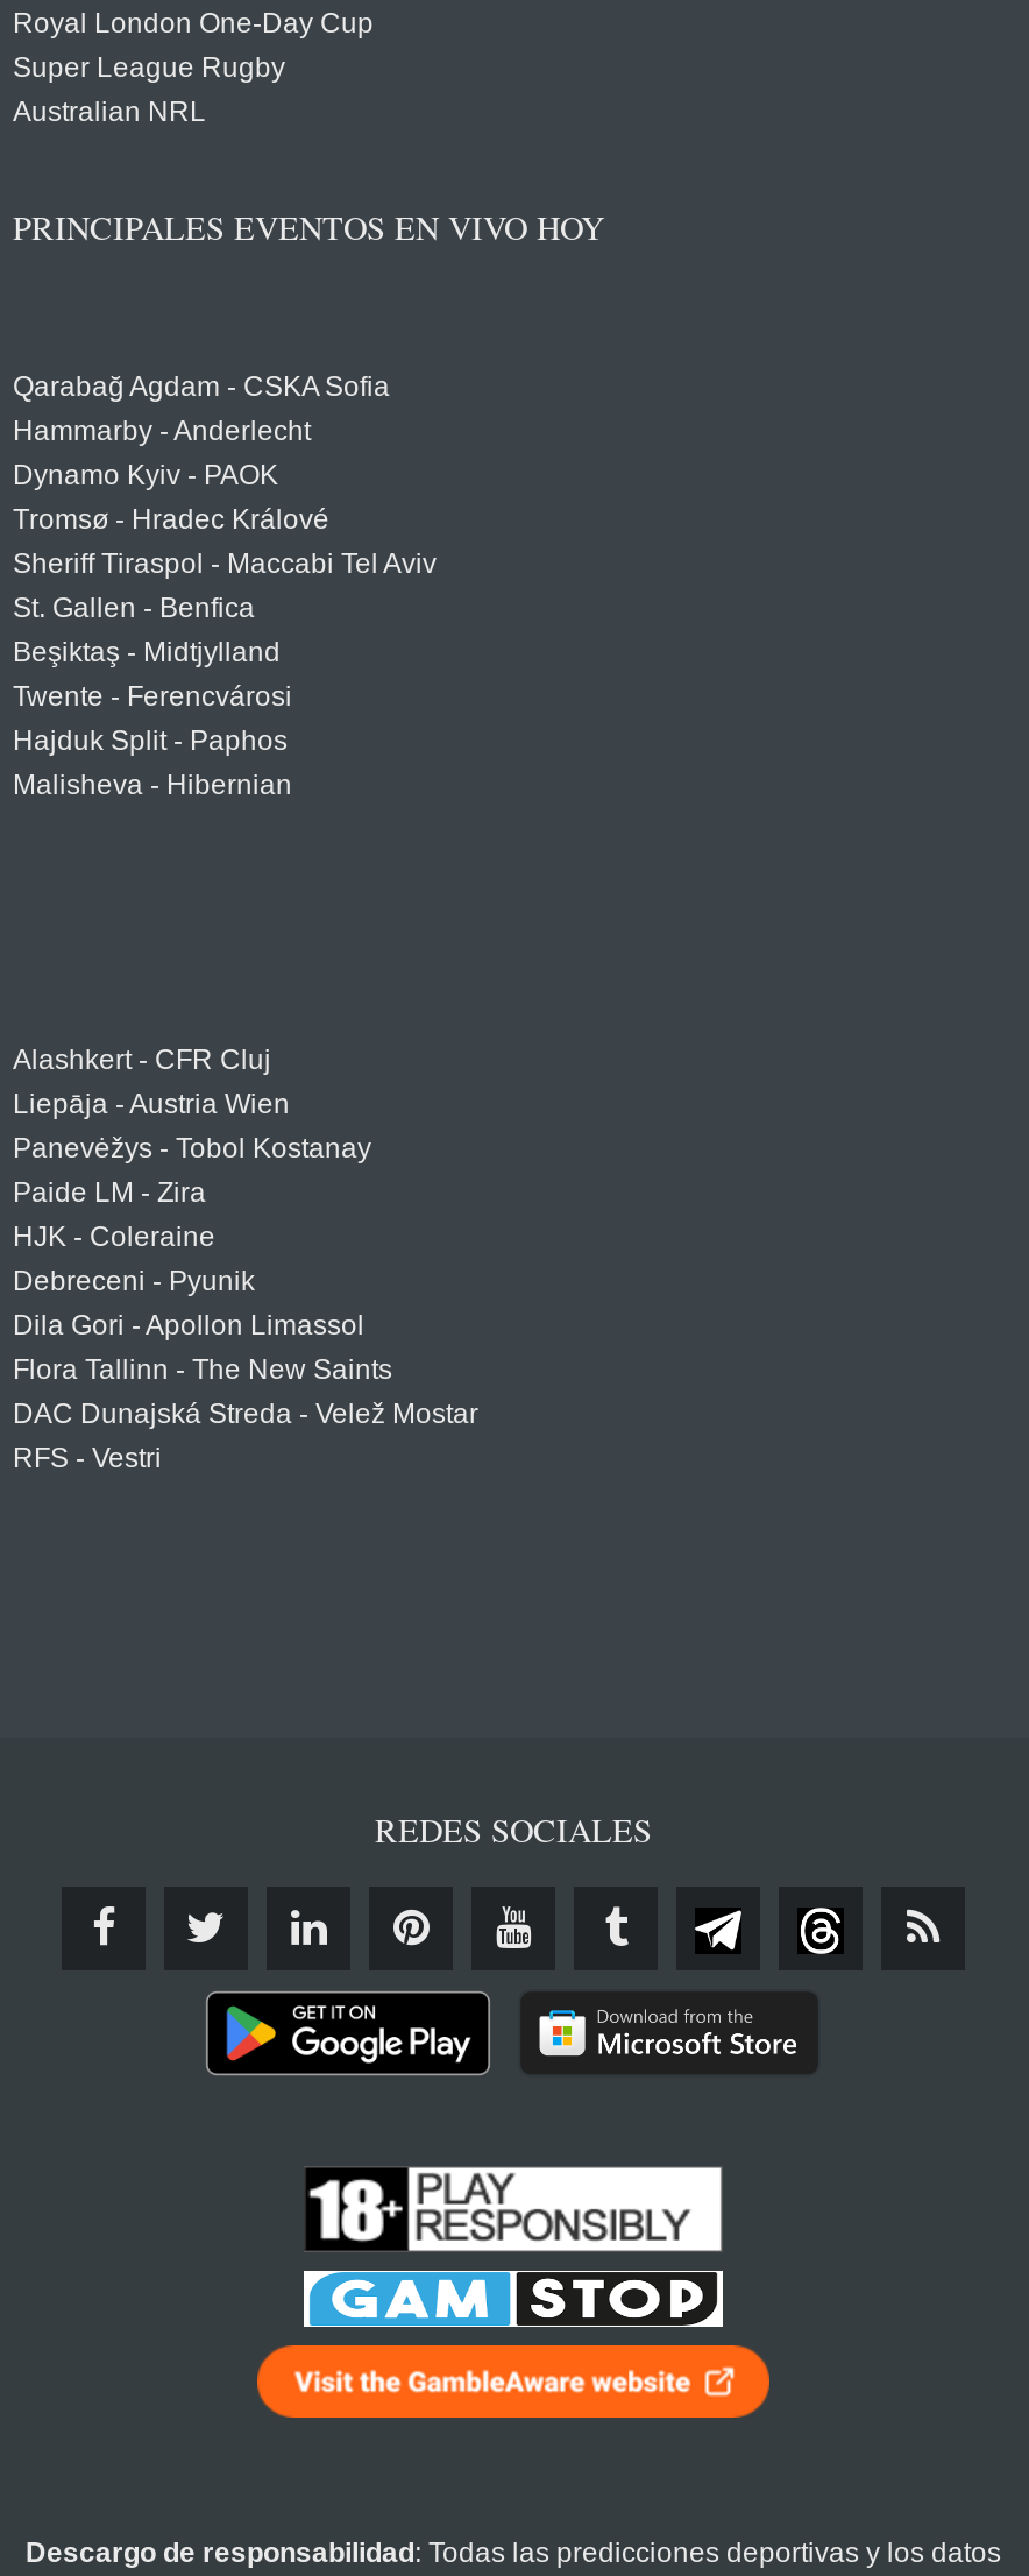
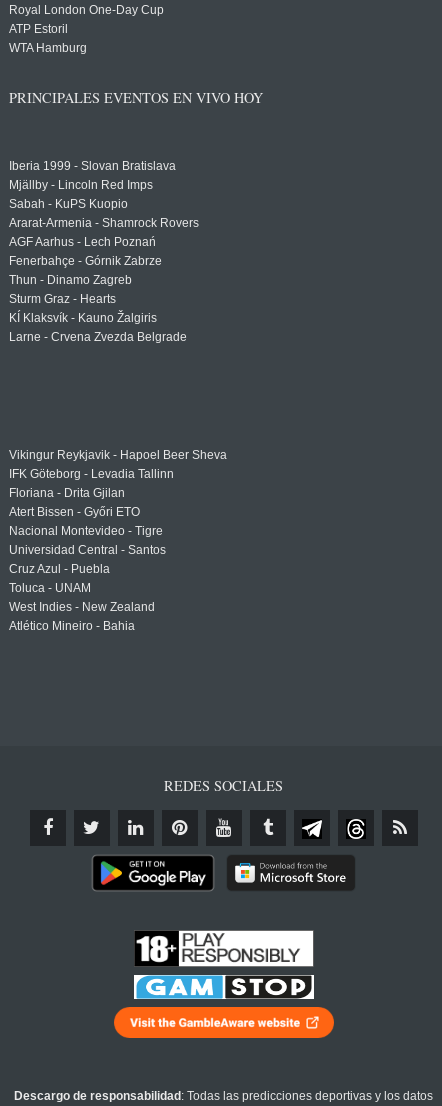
[13,51,285,128] Super League Rugby | Australian NRL -> [9,22,87,55] ATP Estoril | WTA Hamburg
[13,370,437,801] Qarabağ Agdam - CSKA Sofia | Hammarby - Anderlecht | Dynamo Kyiv - PAOK | Tromsø - Hradec Králové | Sheriff Tiraspol - Maccabi Tel Aviv | St. Gallen - Benfica | Beşiktaş - Midtjylland | Twente - Ferencvárosi | Hajduk Split - Paphos | Malisheva - Hibernian -> [9,159,199,344] Iberia 1999 - Slovan Bratislava | Mjällby - Lincoln Red Imps | Sabah - KuPS Kuopio | Ararat-Armenia - Shamrock Rovers | AGF Aarhus - Lech Poznań | Fenerbahçe - Górnik Zabrze | Thun - Dinamo Zagreb | Sturm Graz - Hearts | KÍ Klaksvík - Kauno Žalgiris | Larne - Crvena Zvezda Belgrade
[13,1043,478,1474] Alashkert - CFR Cluj | Liepāja - Austria Wien | Panevėžys - Tobol Kostanay | Paide LM - Zira | HJK - Coleraine | Debreceni - Pyunik | Dila Gori - Apollon Limassol | Flora Tallinn - The New Saints | DAC Dunajská Streda - Velež Mostar | RFS - Vestri -> [9,448,227,633] Vikingur Reykjavik - Hapoel Beer Sheva | IFK Göteborg - Levadia Tallinn | Floriana - Drita Gjilan | Atert Bissen - Győri ETO | Nacional Montevideo - Tigre | Universidad Central - Santos | Cruz Azul - Puebla | Toluca - UNAM | West Indies - New Zealand | Atlético Mineiro - Bahia

